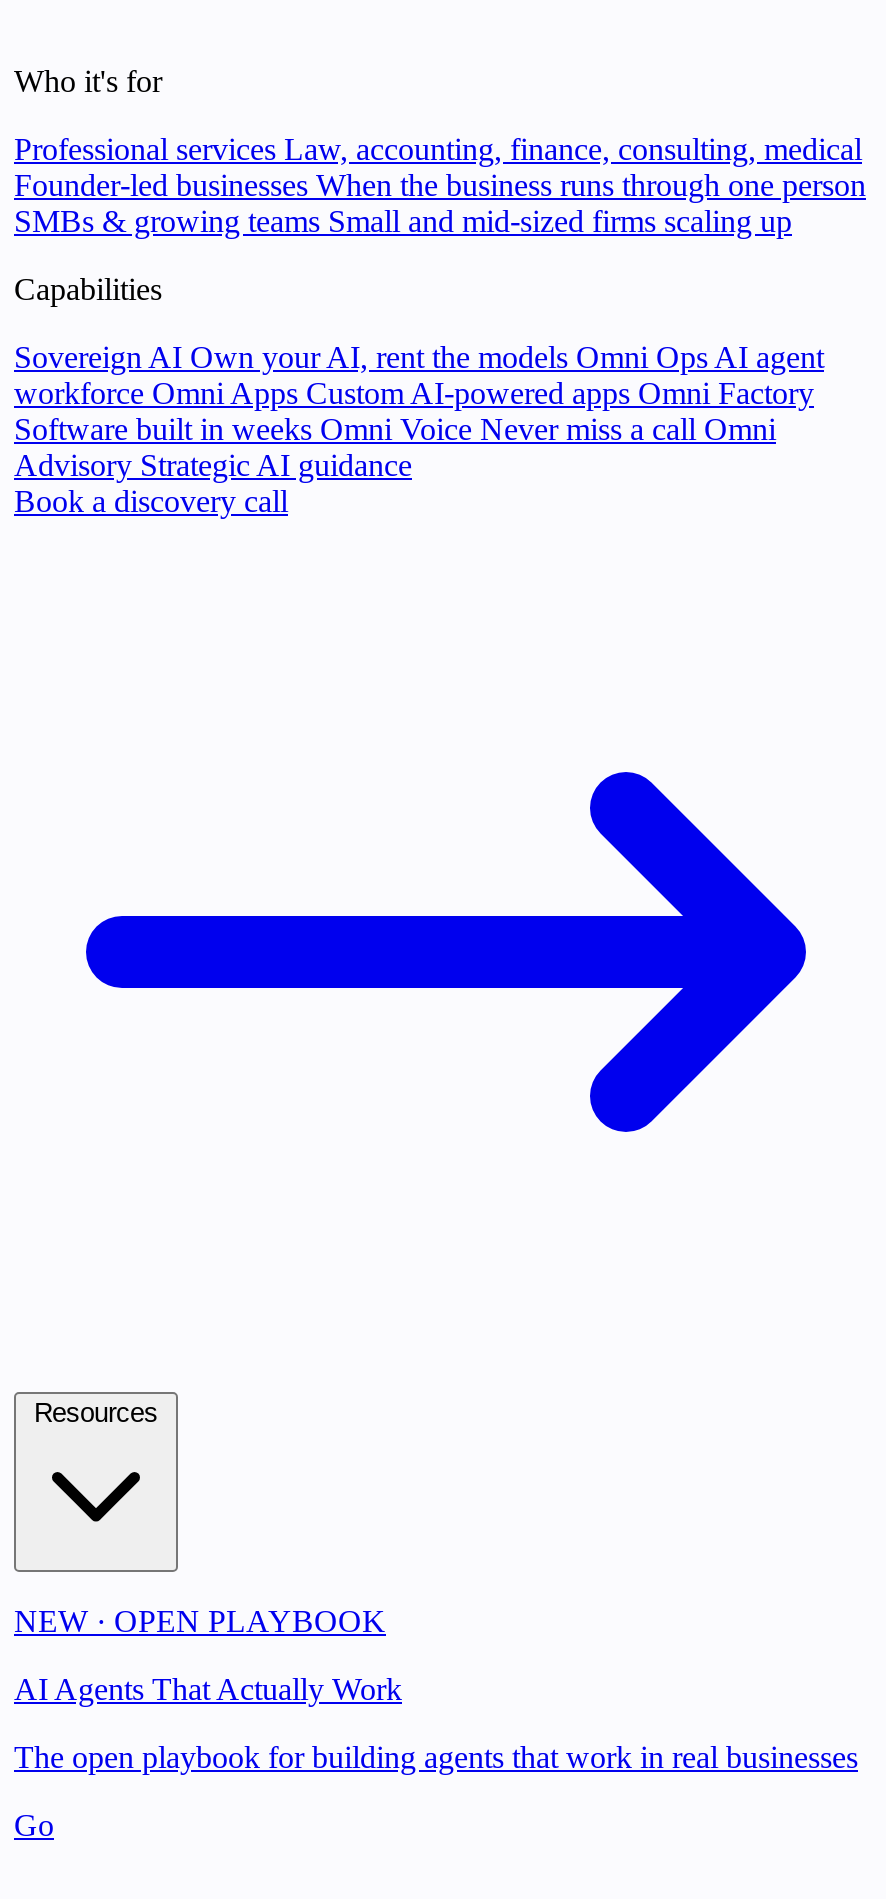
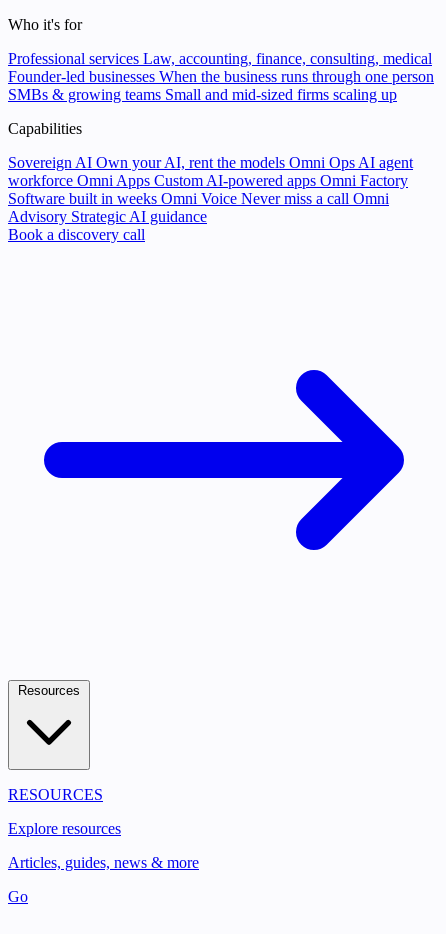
[14,1604,386,1638] NEW · OPEN PLAYBOOK -> [8,786,103,803] RESOURCES
[14,1672,402,1706] AI Agents That Actually Work -> [8,820,121,837] Explore resources
[14,1740,858,1774] The open playbook for building agents that work in real businesses -> [8,854,199,871] Articles, guides, news & more

